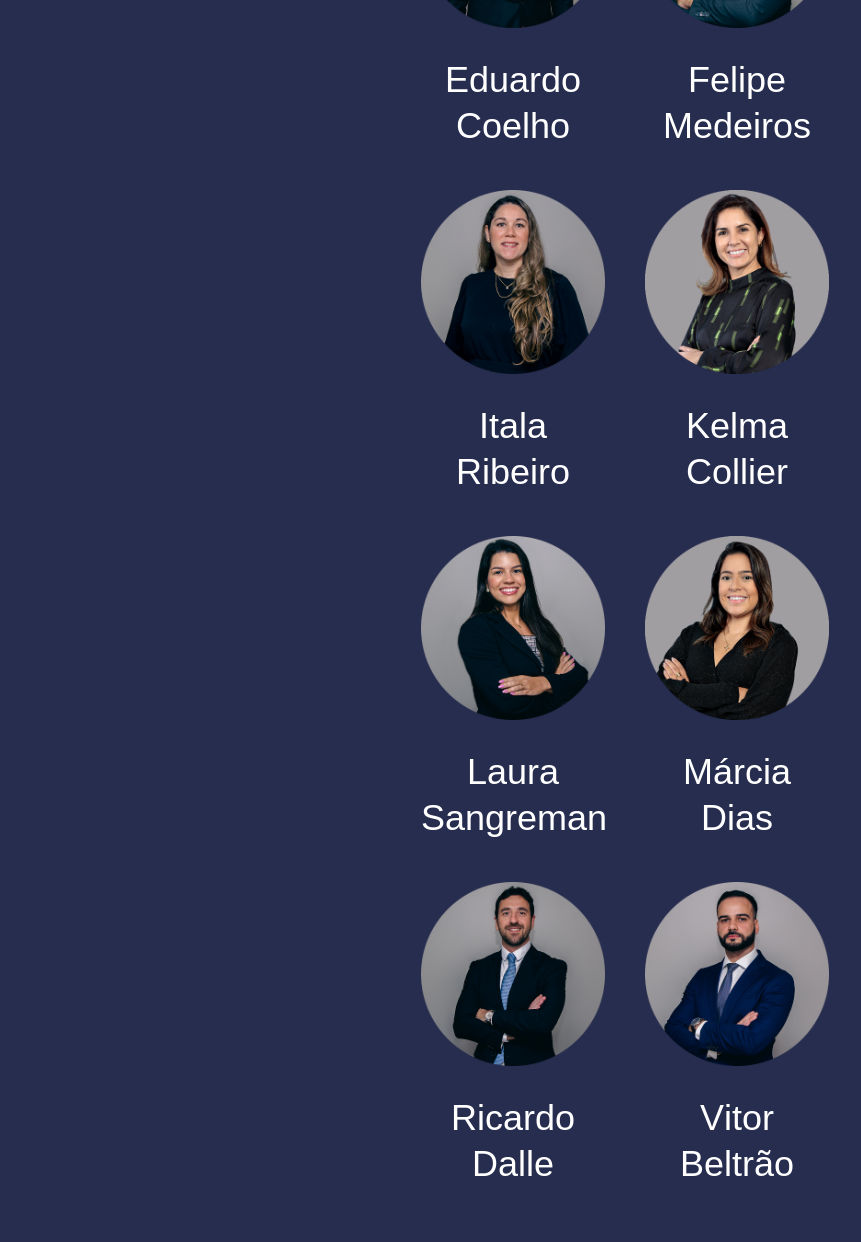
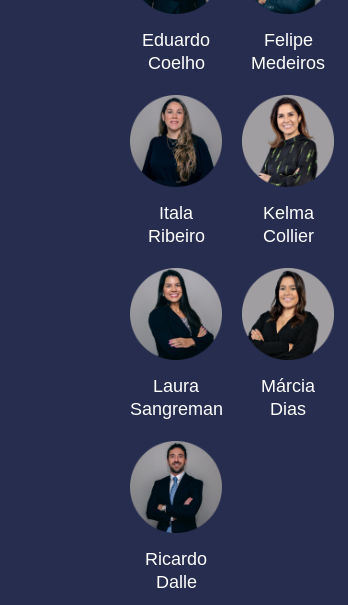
[643,880,831,1185] [image] | Vitor | Beltrão -> none

